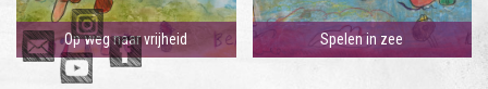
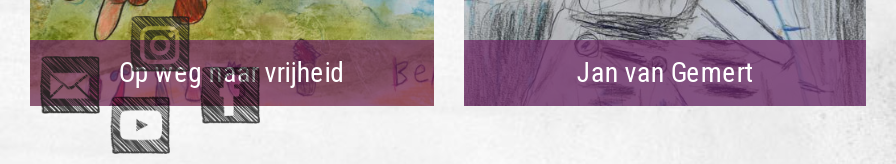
[320,30,403,47] Spelen in zee -> [576,55,752,87] Jan van Gemert

